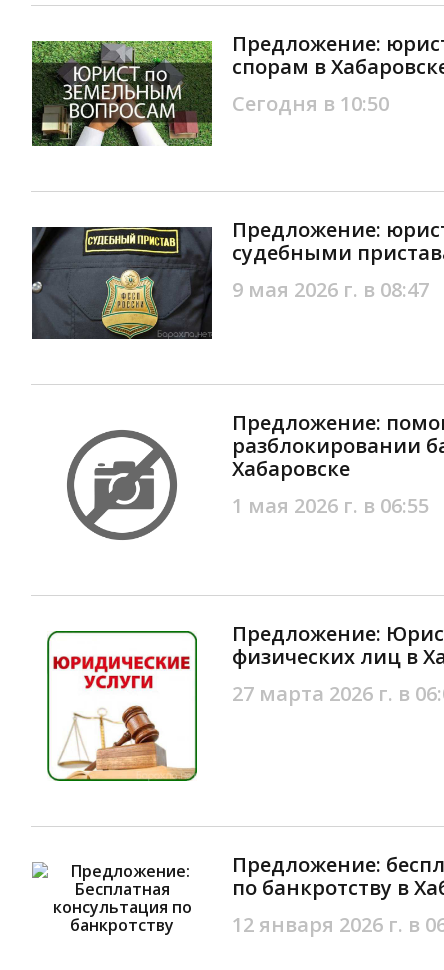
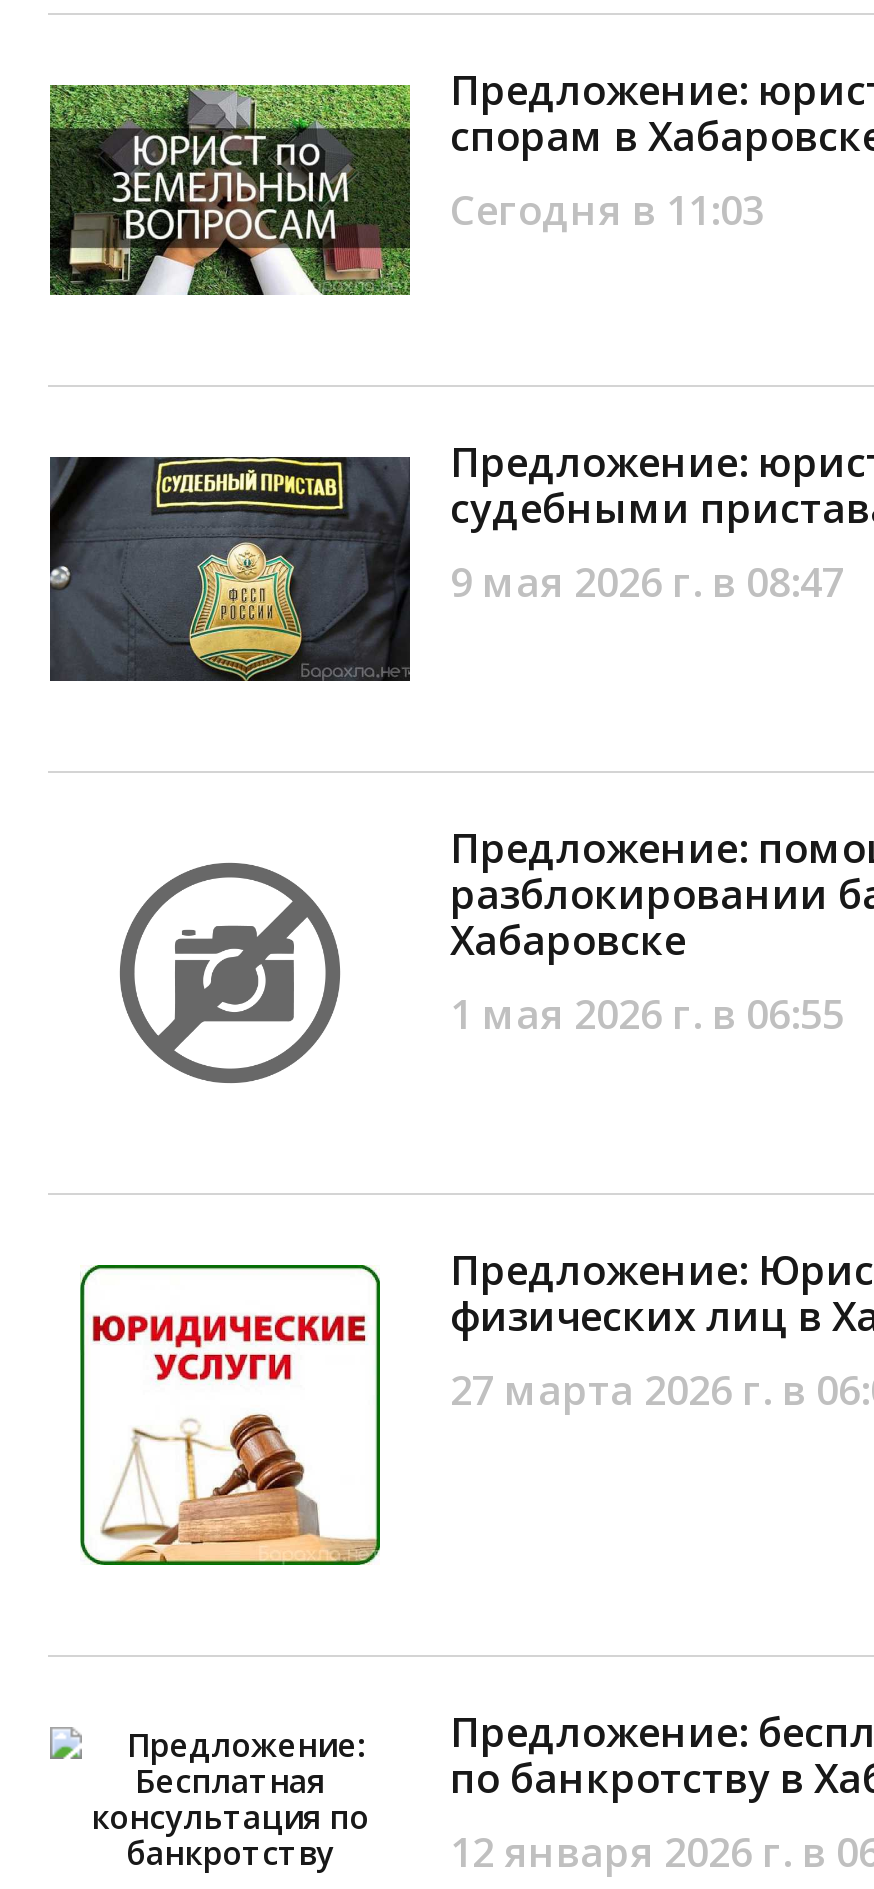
[232,90,389,117] Сегодня в 10:50 -> [450,183,764,237] Сегодня в 11:03

